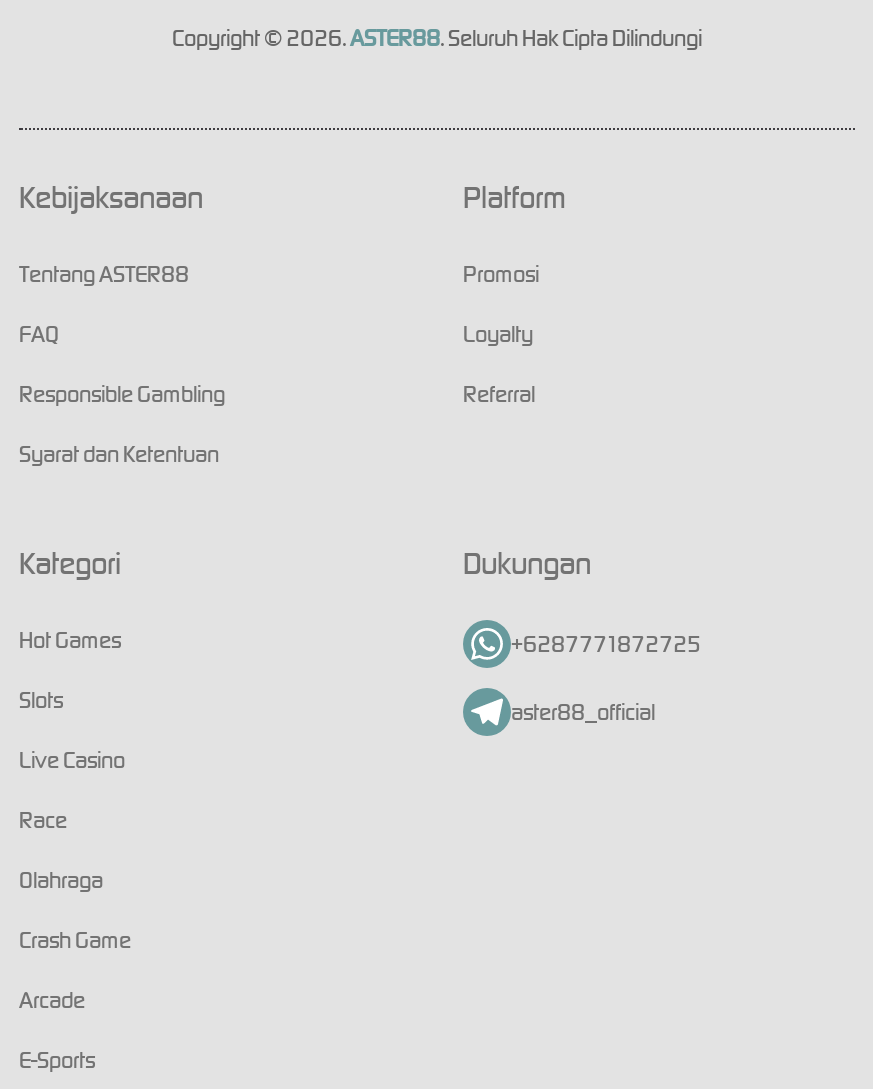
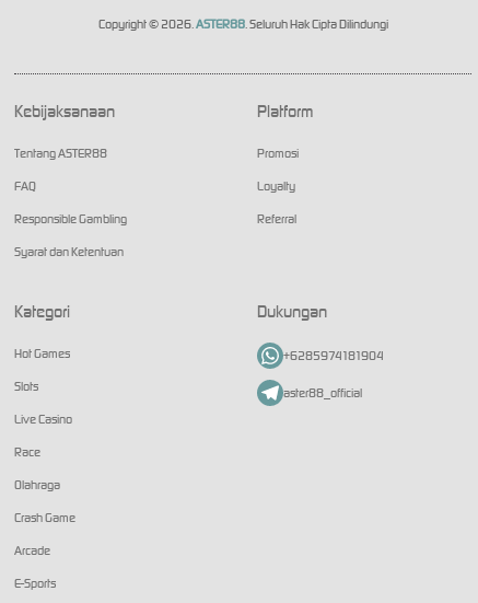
[511,630,701,658] +6287771872725 -> [283,348,384,363] +6285974181904

